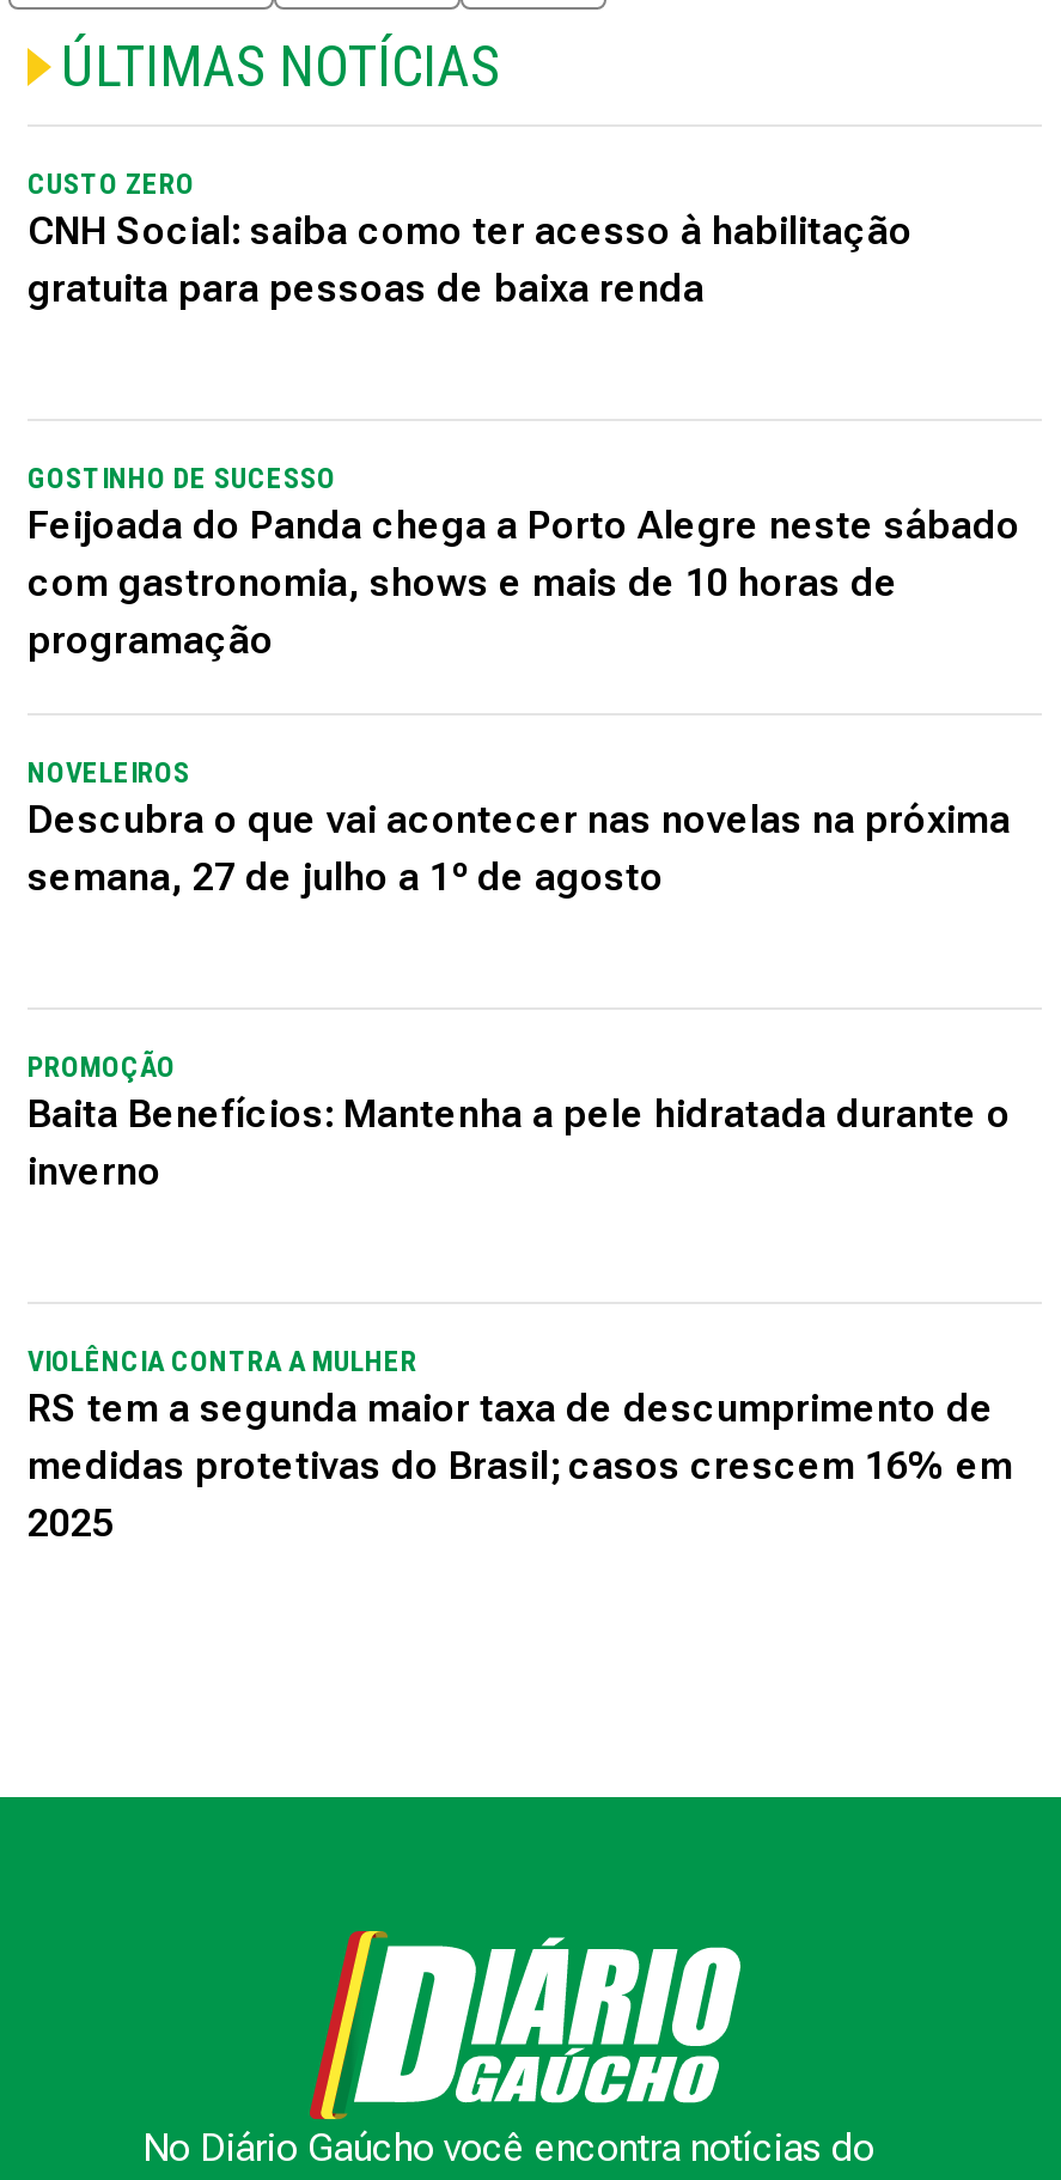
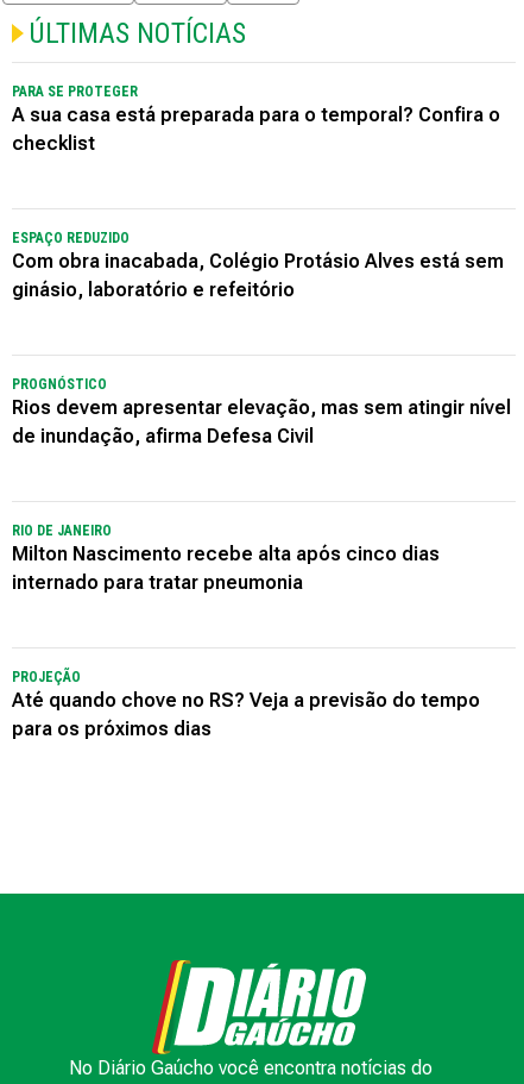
[28,168,913,311] CUSTO ZERO | CNH Social: saiba como ter acesso à habilitação | gratuita para pessoas de baixa renda -> [12,83,500,155] PARA SE PROTEGER | A sua casa está preparada para o temporal? Confira o | checklist
[28,462,1020,663] GOSTINHO DE SUCESSO | Feijoada do Panda chega a Porto Alegre neste sábado | com gastronomia, shows e mais de 10 horas de | programação -> [12,230,504,301] ESPAÇO REDUZIDO | Com obra inacabada, Colégio Protásio Alves está sem | ginásio, laboratório e refeitório
[28,756,1011,900] NOVELEIROS | Descubra o que vai acontecer nas novelas na próxima | semana, 27 de julho a 1º de agosto -> [12,376,511,447] PROGNÓSTICO | Rios devem apresentar elevação, mas sem atingir nível | de inundação, afirma Defesa Civil
[28,1051,1011,1194] PROMOÇÃO | Baita Benefícios: Mantenha a pele hidratada durante o | inverno -> [12,522,440,594] RIO DE JANEIRO | Milton Nascimento recebe alta após cinco dias | internado para tratar pneumonia
[28,1345,1013,1546] VIOLÊNCIA CONTRA A MULHER | RS tem a segunda maior taxa de descumprimento de | medidas protetivas do Brasil; casos crescem 16% em | 2025 -> [12,669,480,740] PROJEÇÃO | Até quando chove no RS? Veja a previsão do tempo | para os próximos dias

